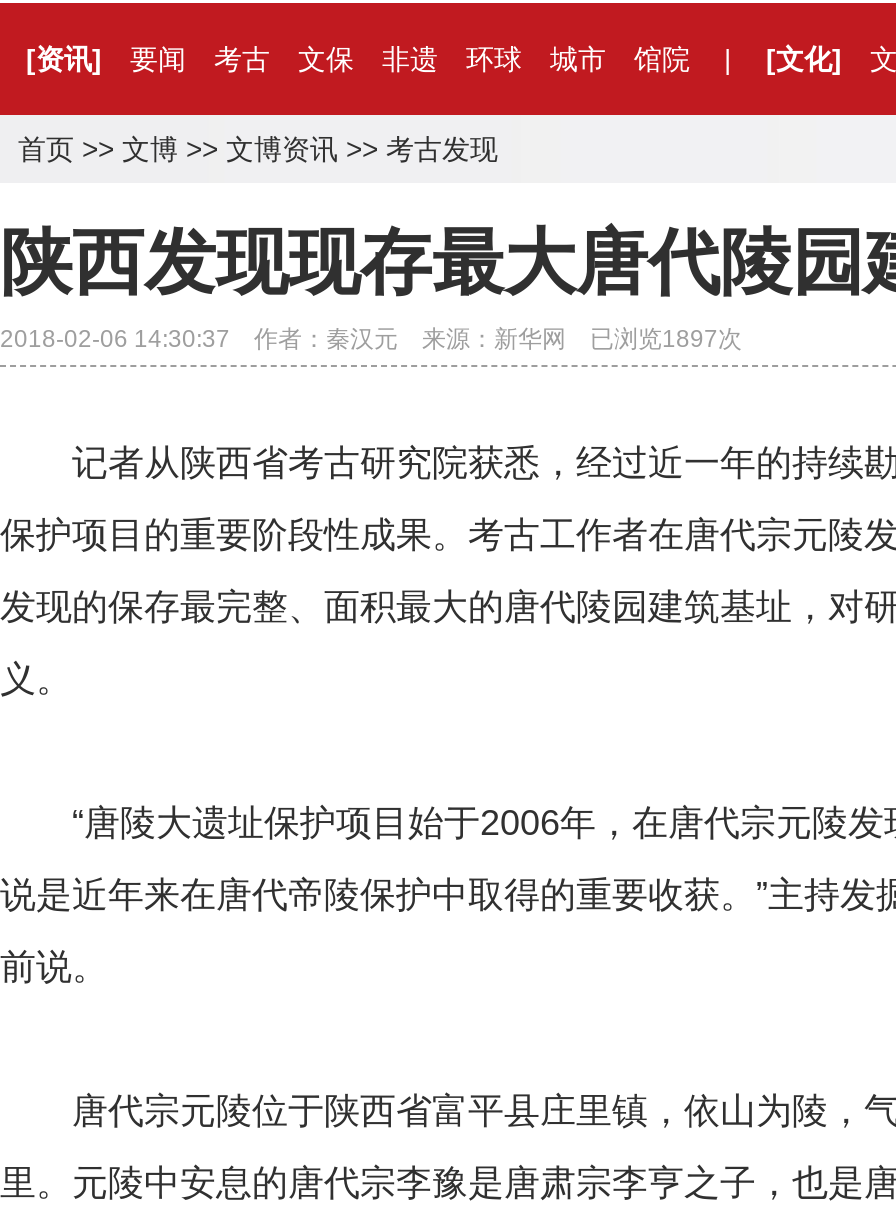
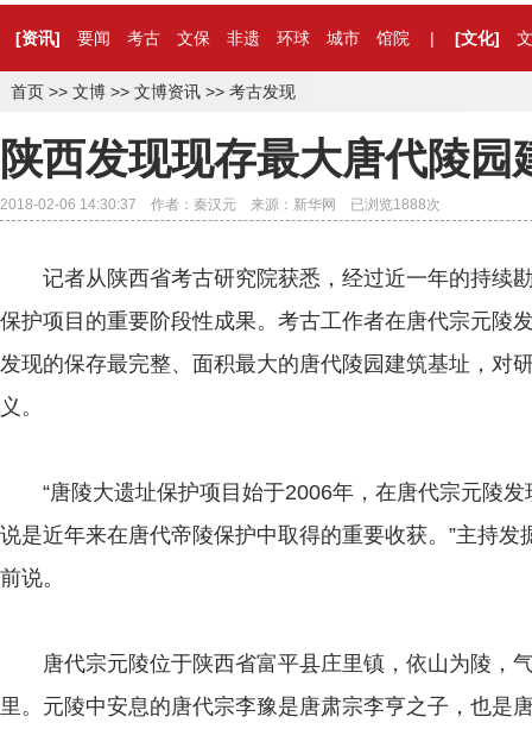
[0,325,742,353] 2018-02-06 14:30:37 作者：秦汉元 来源：新华网 已浏览1897次 -> [0,196,441,213] 2018-02-06 14:30:37 作者：秦汉元 来源：新华网 已浏览1888次

